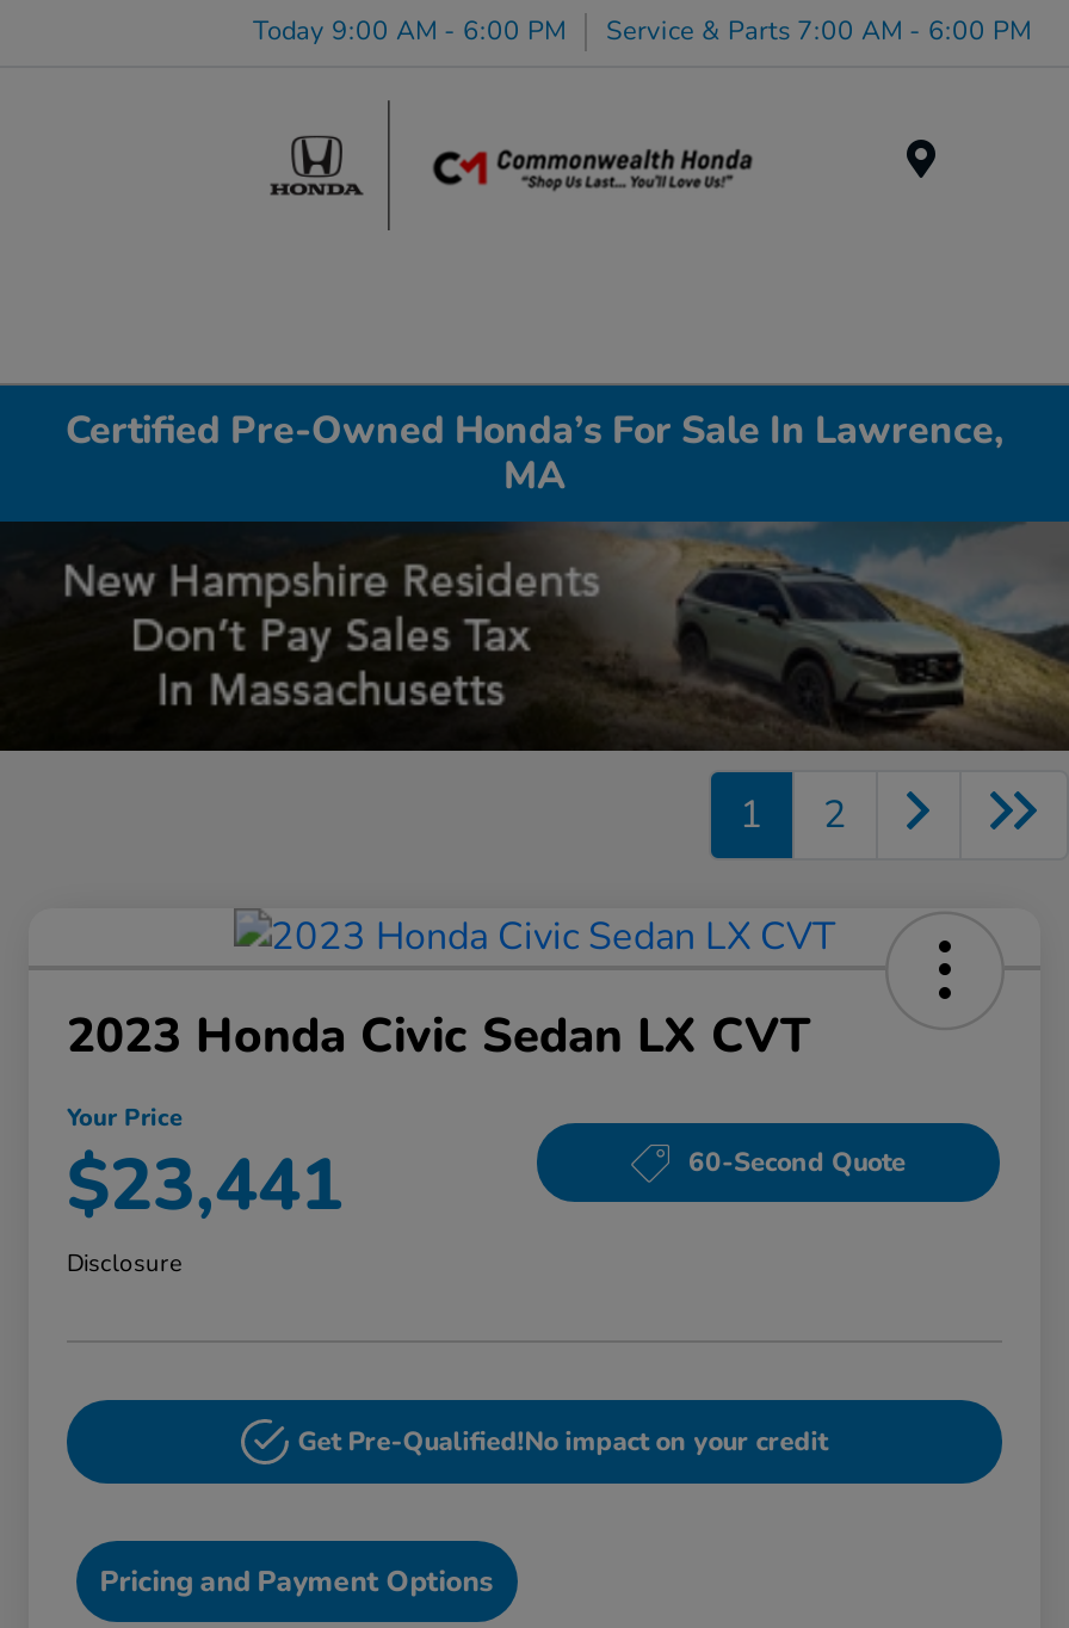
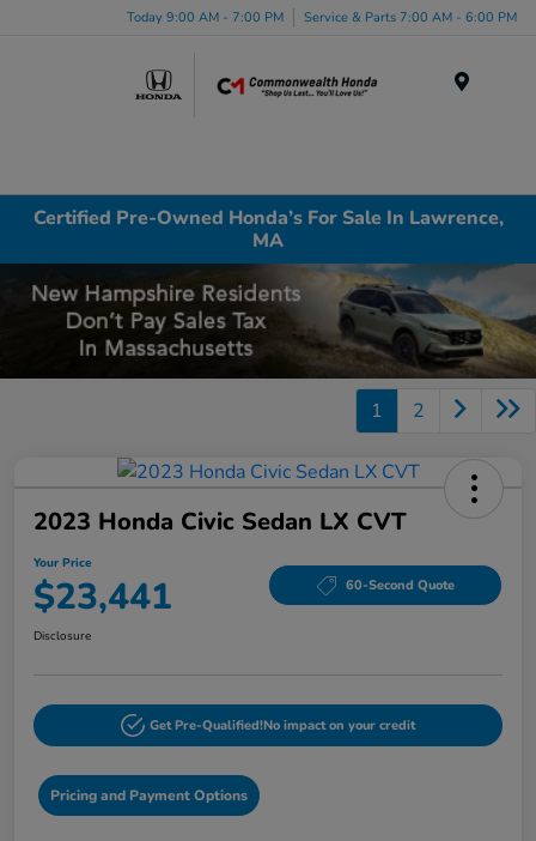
[253,12,1031,48] Today 9:00 AM - 6:00 PM Service & Parts 7:00 AM - 6:00 PM -> [127,8,517,26] Today 9:00 AM - 7:00 PM Service & Parts 7:00 AM - 6:00 PM

